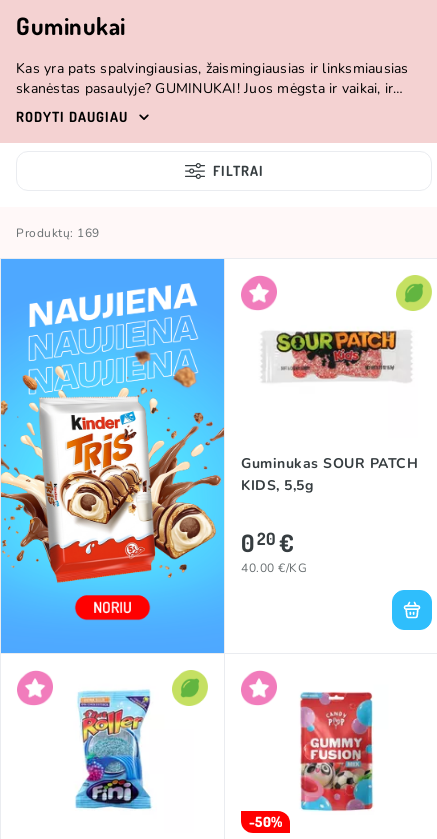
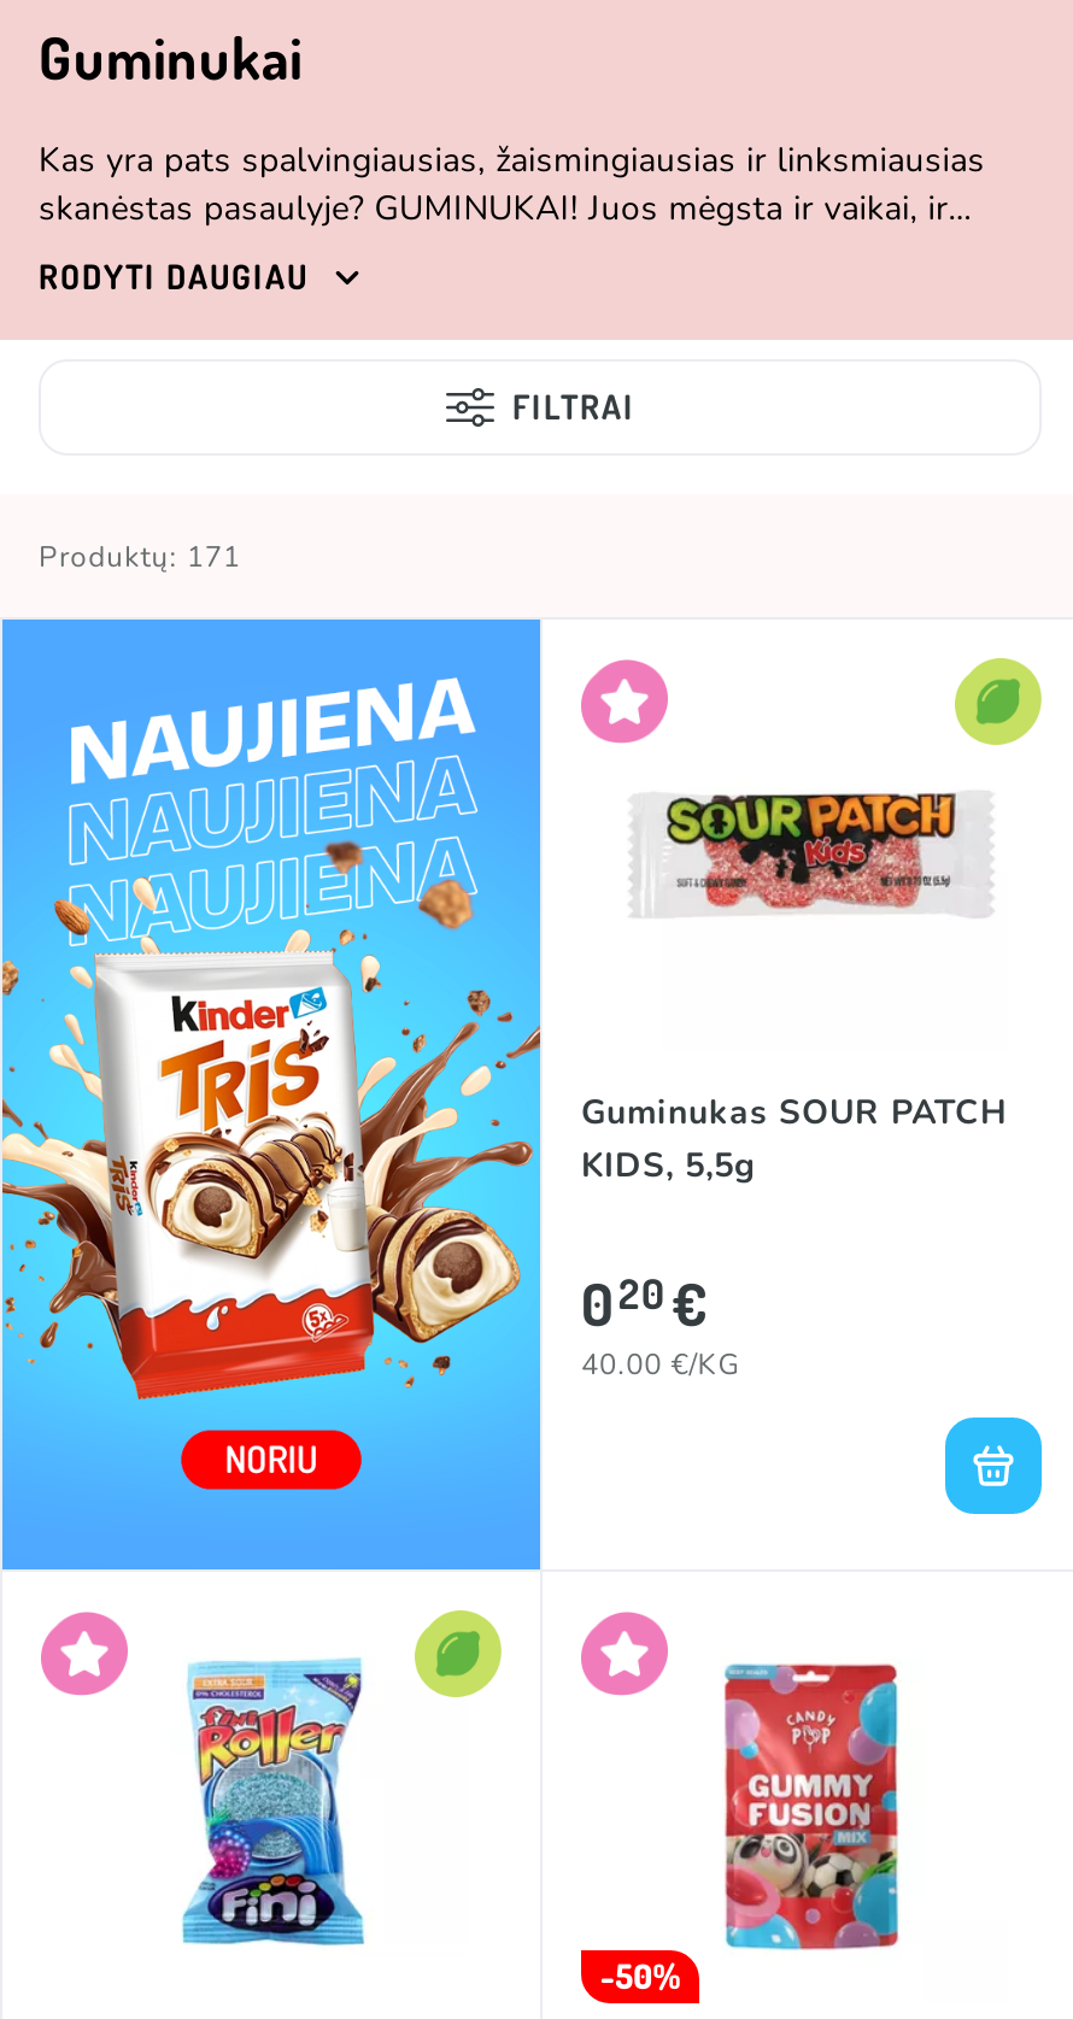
[16,225,100,241] Produktų: 169 -> [39,538,241,576] Produktų: 171

